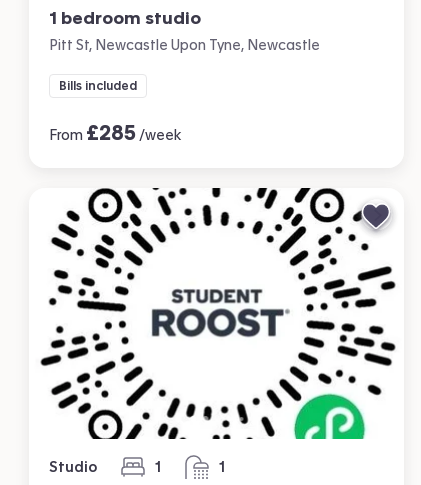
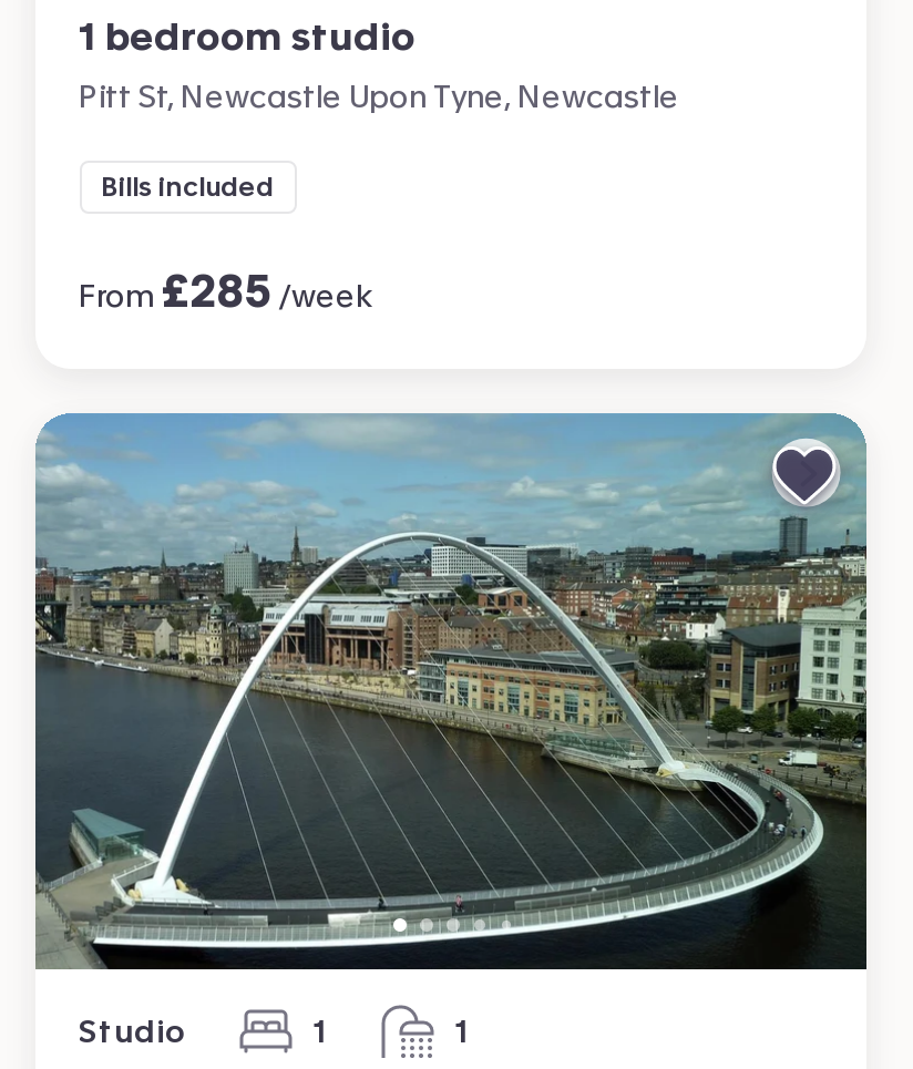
[29,187,404,440] [image] -> [33,411,869,972] [image]

